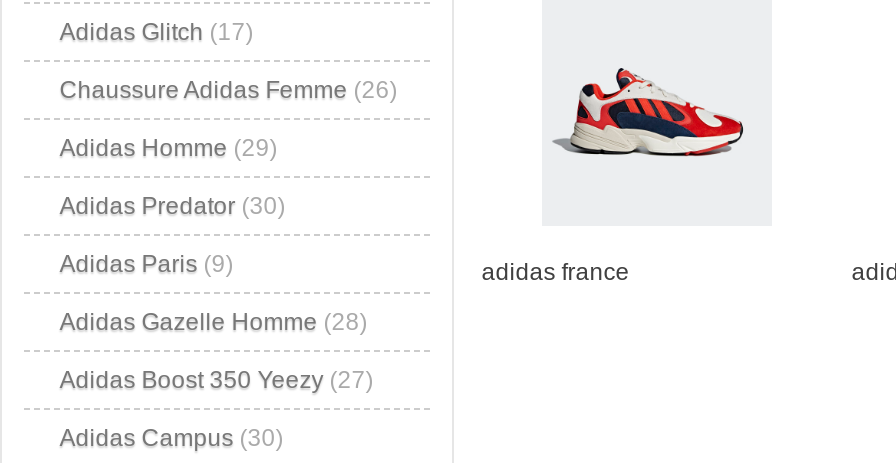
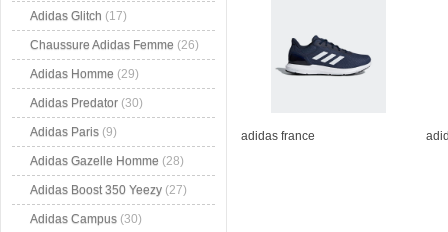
[574,66,746,158] [image] -> [288,34,372,78] [image]

